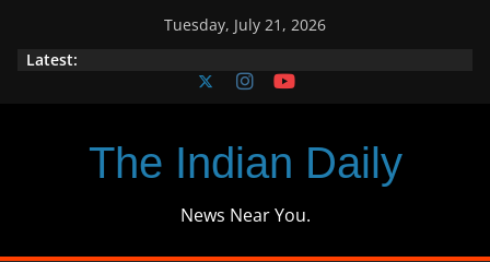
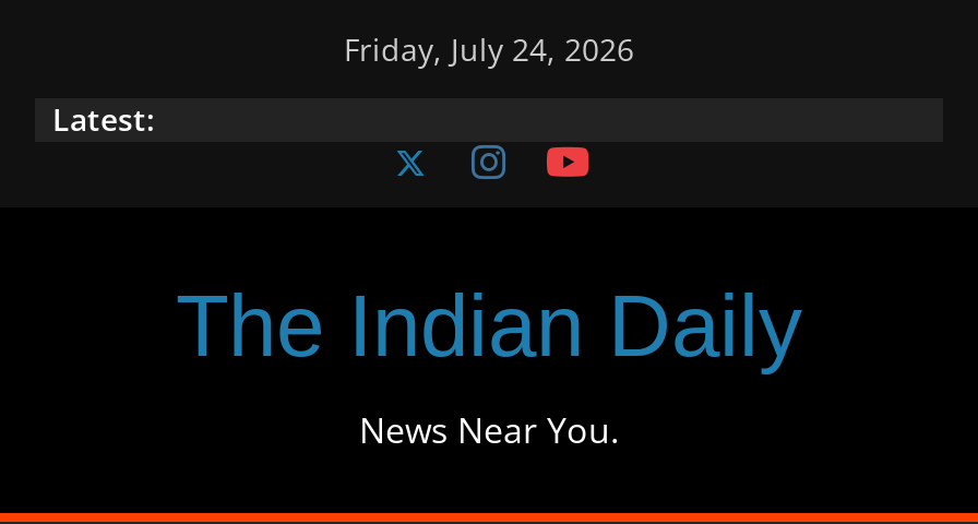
[164,14,326,35] Tuesday, July 21, 2026 -> [344,28,634,70] Friday, July 24, 2026

